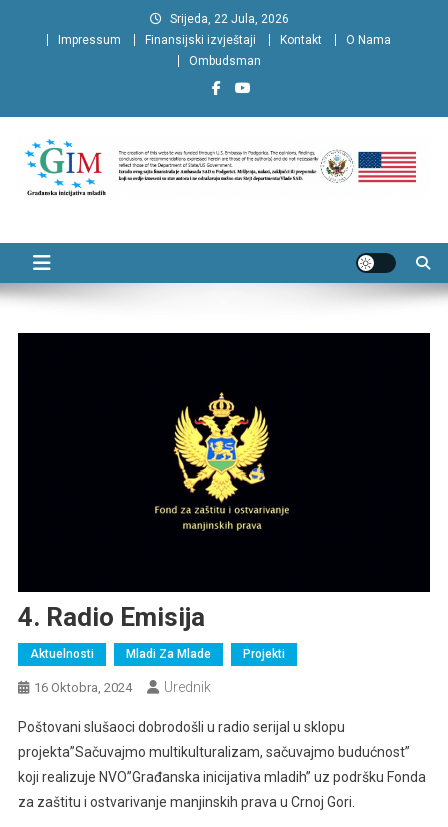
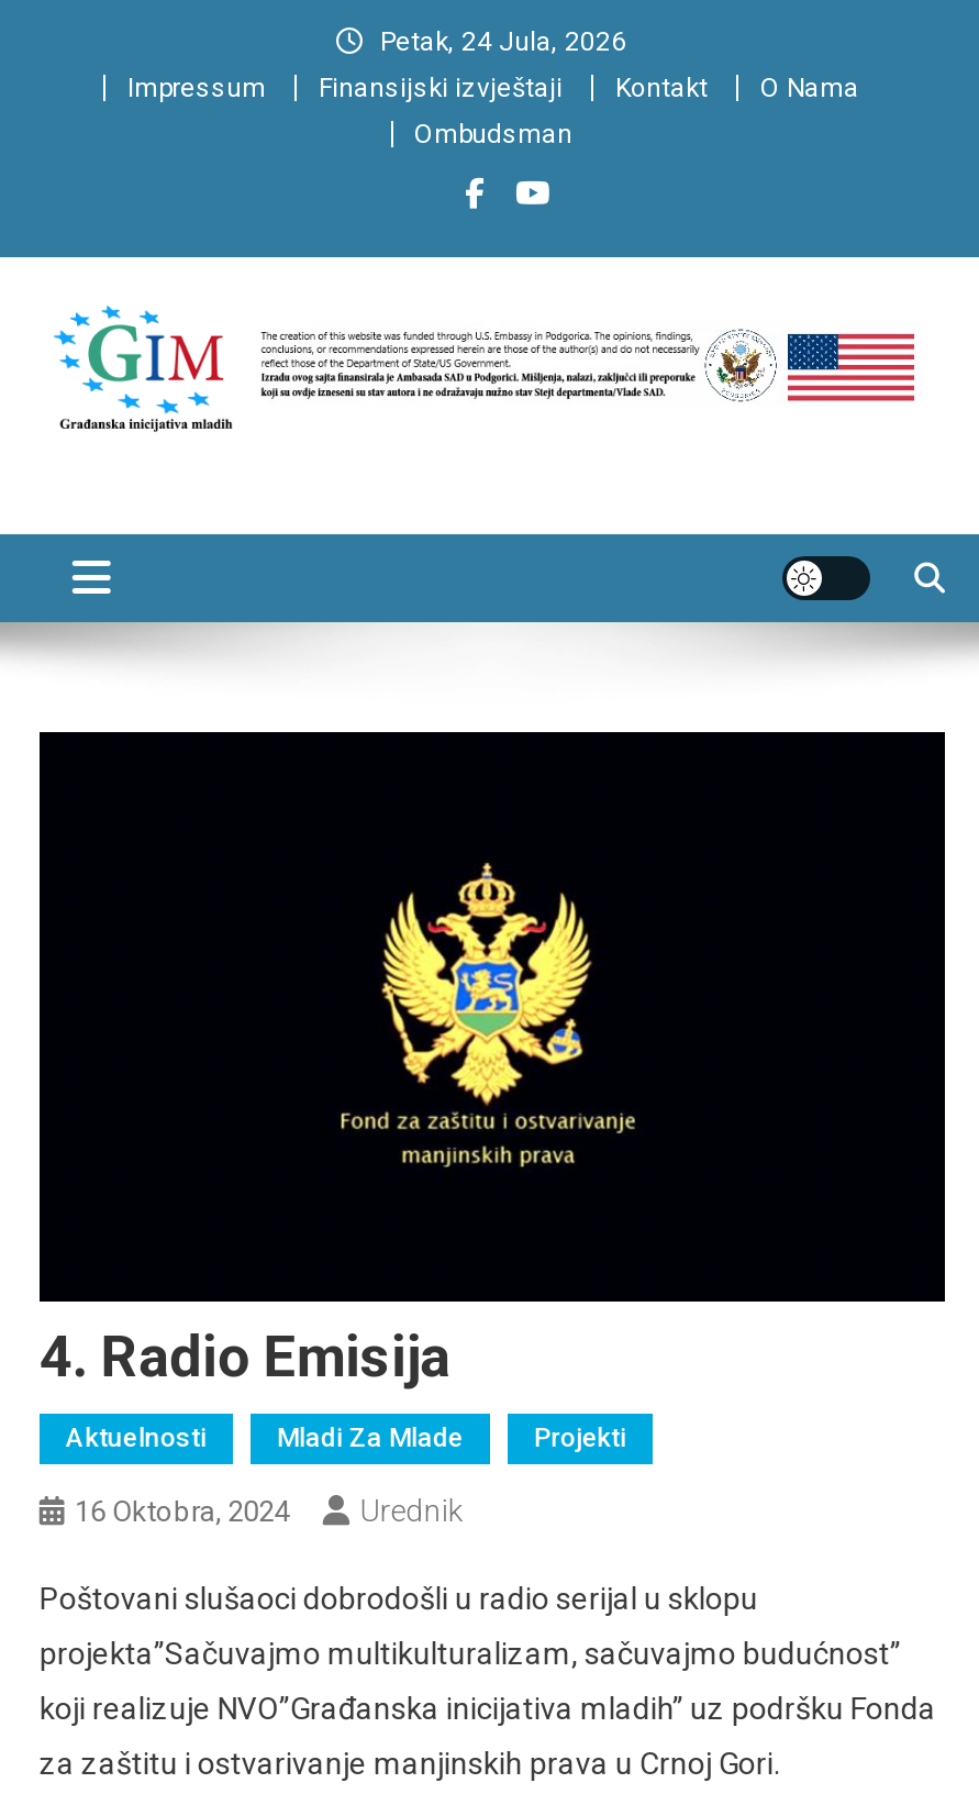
[169,12,288,26] Srijeda, 22 Jula, 2026 -> [380,26,626,57] Petak, 24 Jula, 2026

